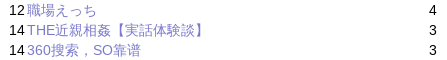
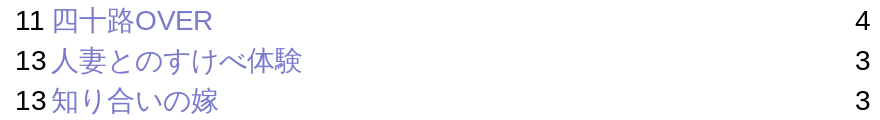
[9,2,97,18] 12 職場えっち -> [15,4,213,36] 11 四十路OVER
[9,22,209,38] 14 THE近親相姦【実話体験談】 -> [15,44,303,76] 13 人妻とのすけべ体験
[9,42,141,58] 14 360搜索，SO靠谱 -> [15,84,219,116] 13 知り合いの嫁

